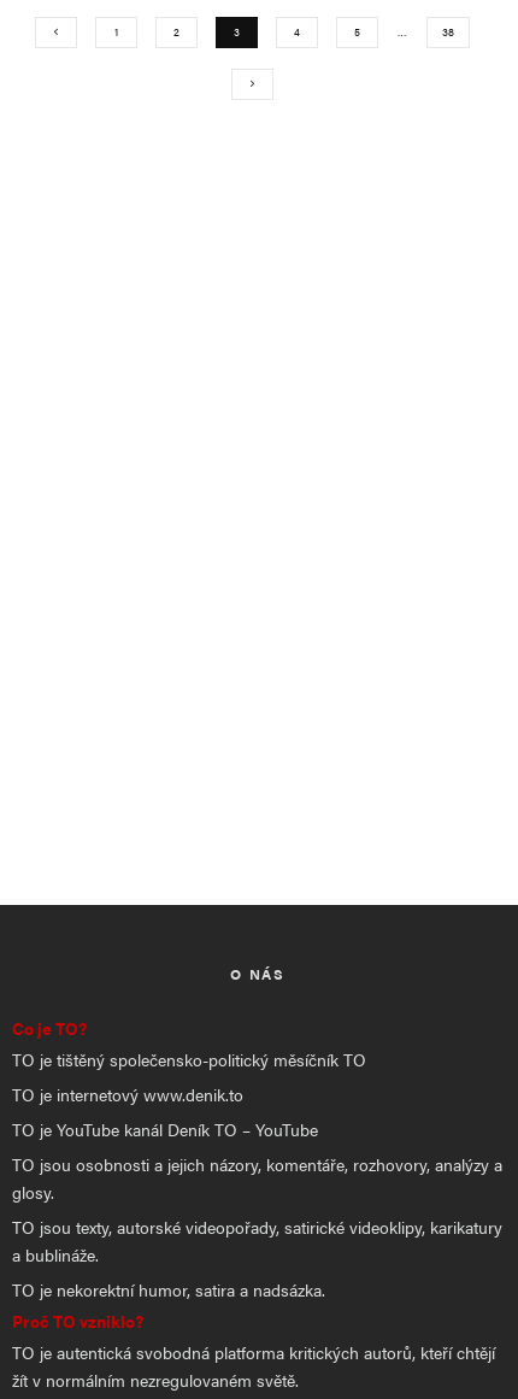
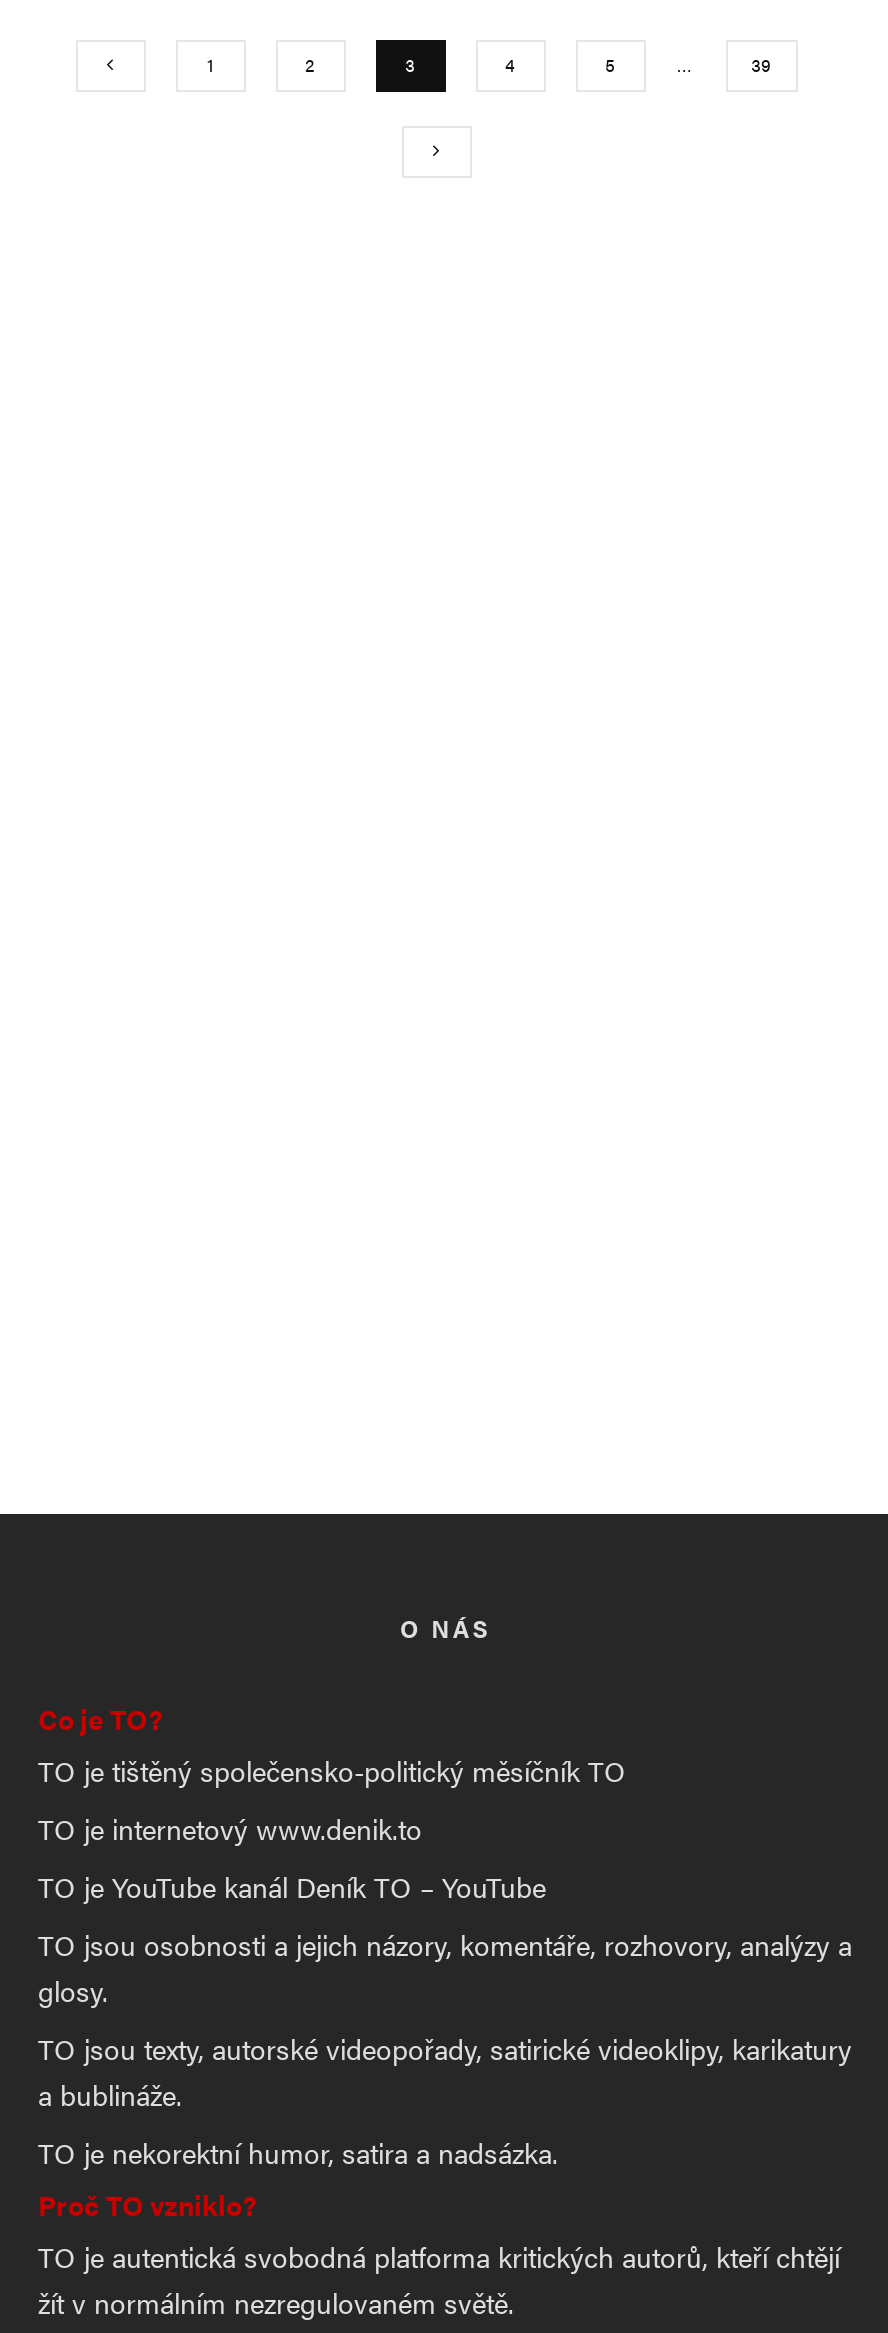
[442,24,454,40] 38 -> [751,52,771,78] 39

